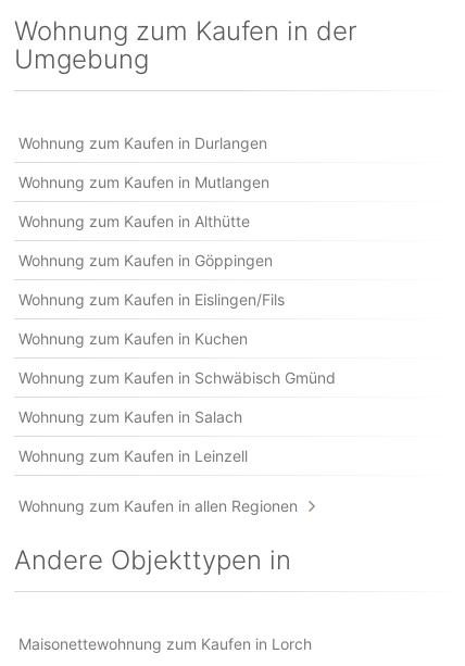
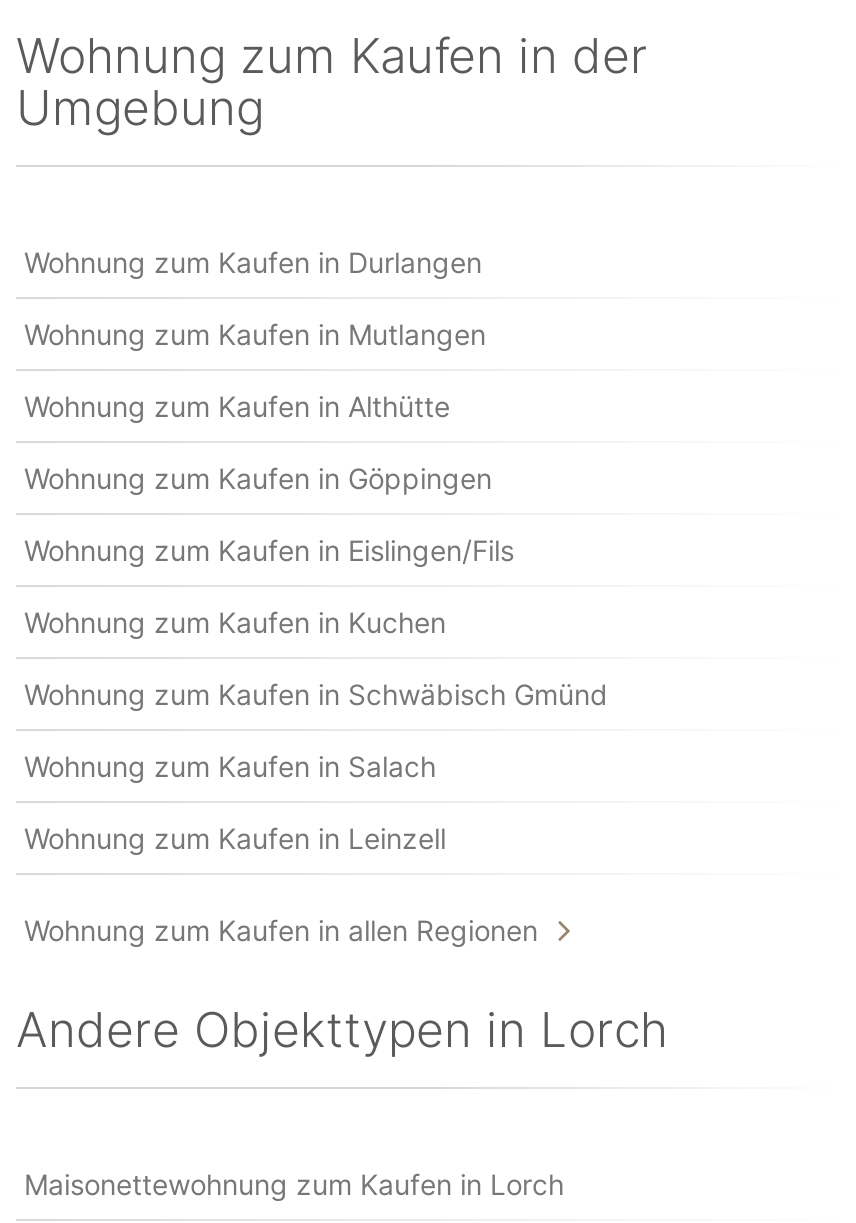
[14,545,291,576] Andere Objekttypen in -> [16,1001,668,1059] Andere Objekttypen in Lorch

